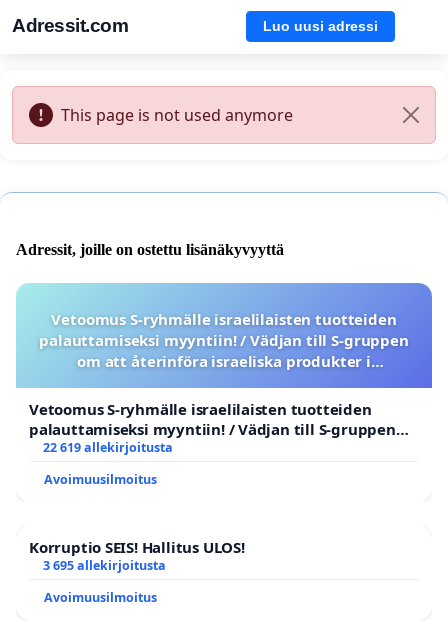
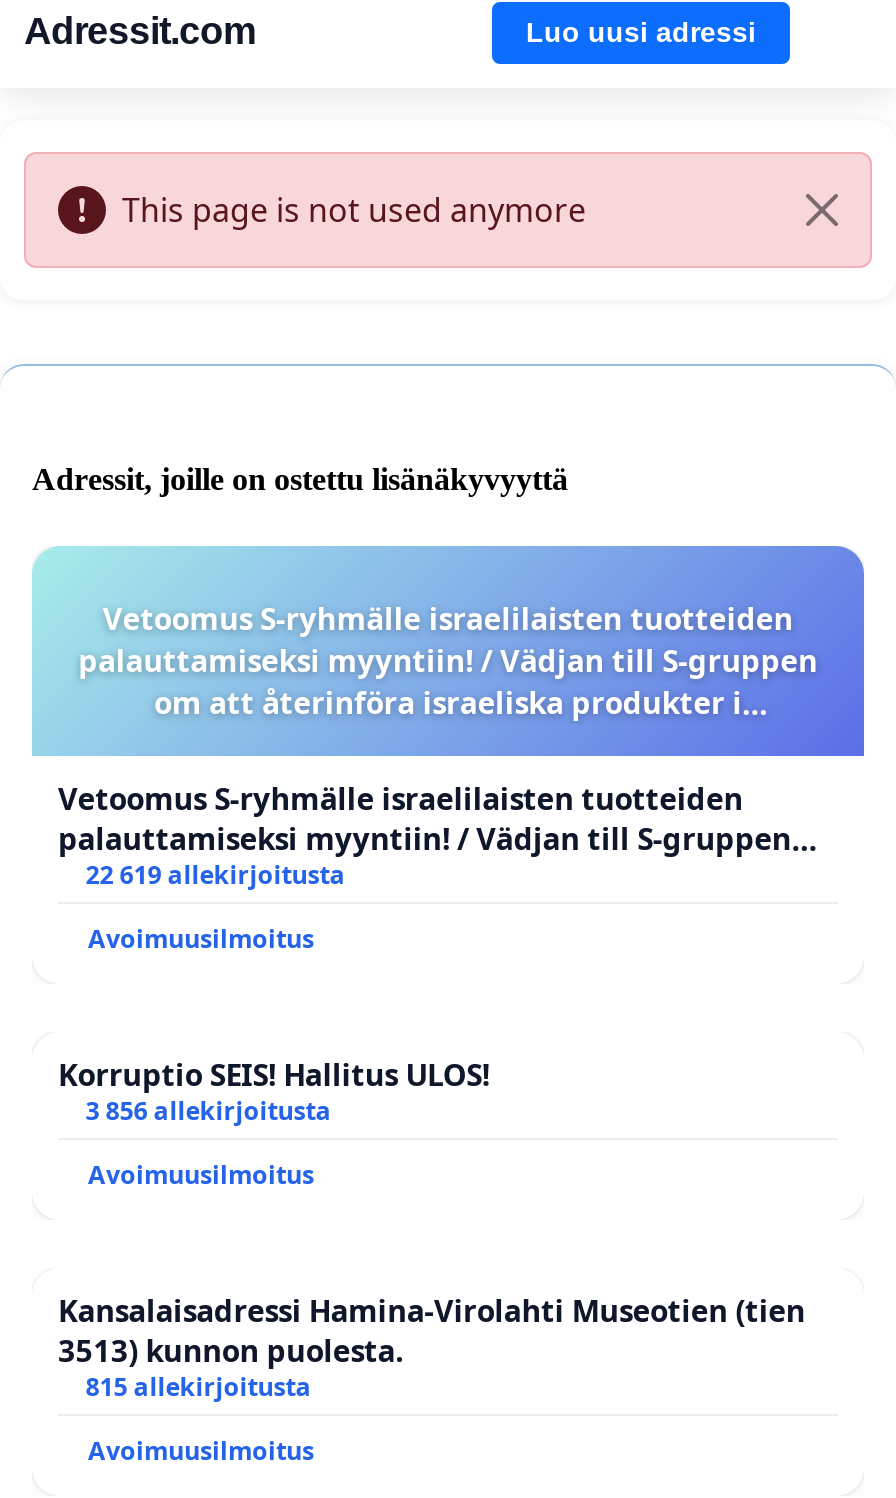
[43,557,166,574] 3 695 allekirjoitusta -> [58,1095,805,1405] 3 856 allekirjoitusta | Avoimuusilmoitus | Kansalaisadressi Hamina-Virolahti Museotien (tien | 3513) kunnon puolesta. | 815 allekirjoitusta

